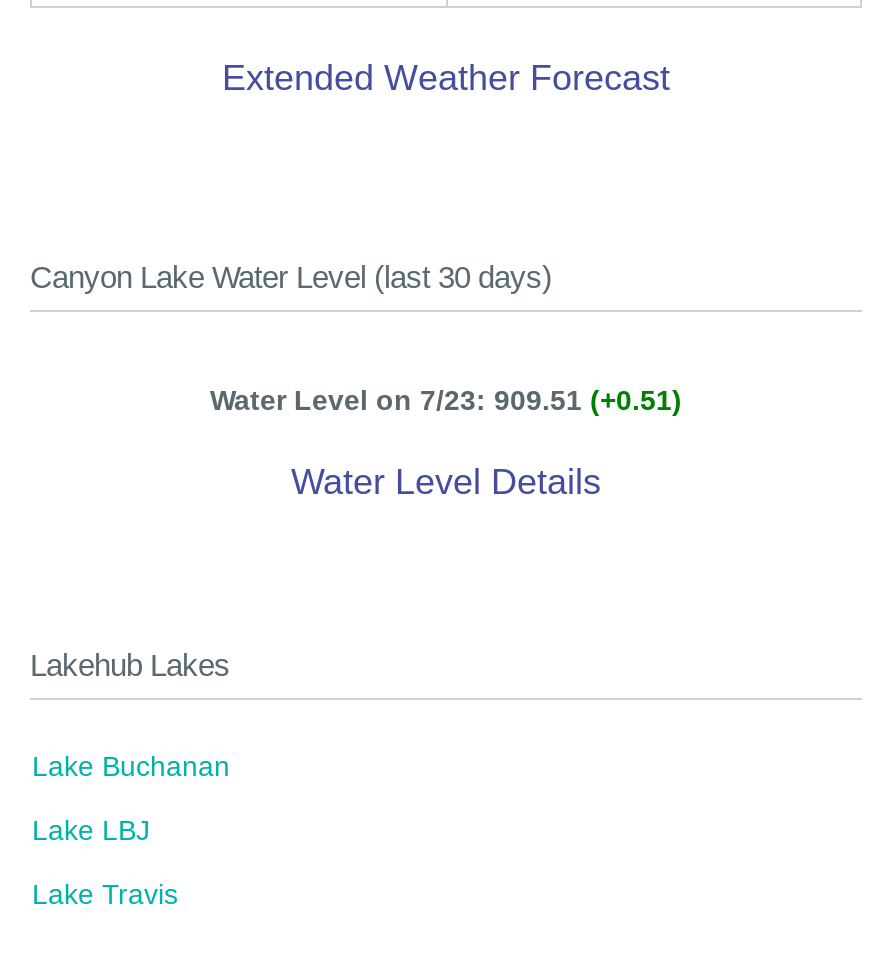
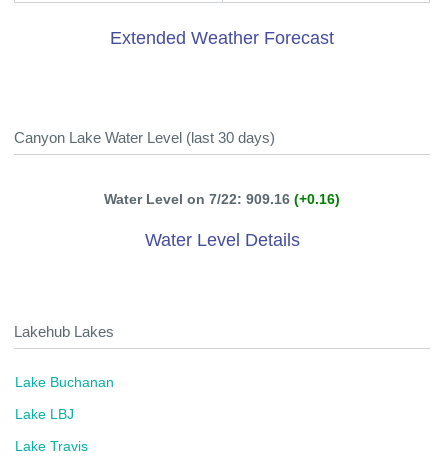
[210,384,682,416] Water Level on 7/23: 909.51 (+0.51) -> [104,191,340,207] Water Level on 7/22: 909.16 (+0.16)

